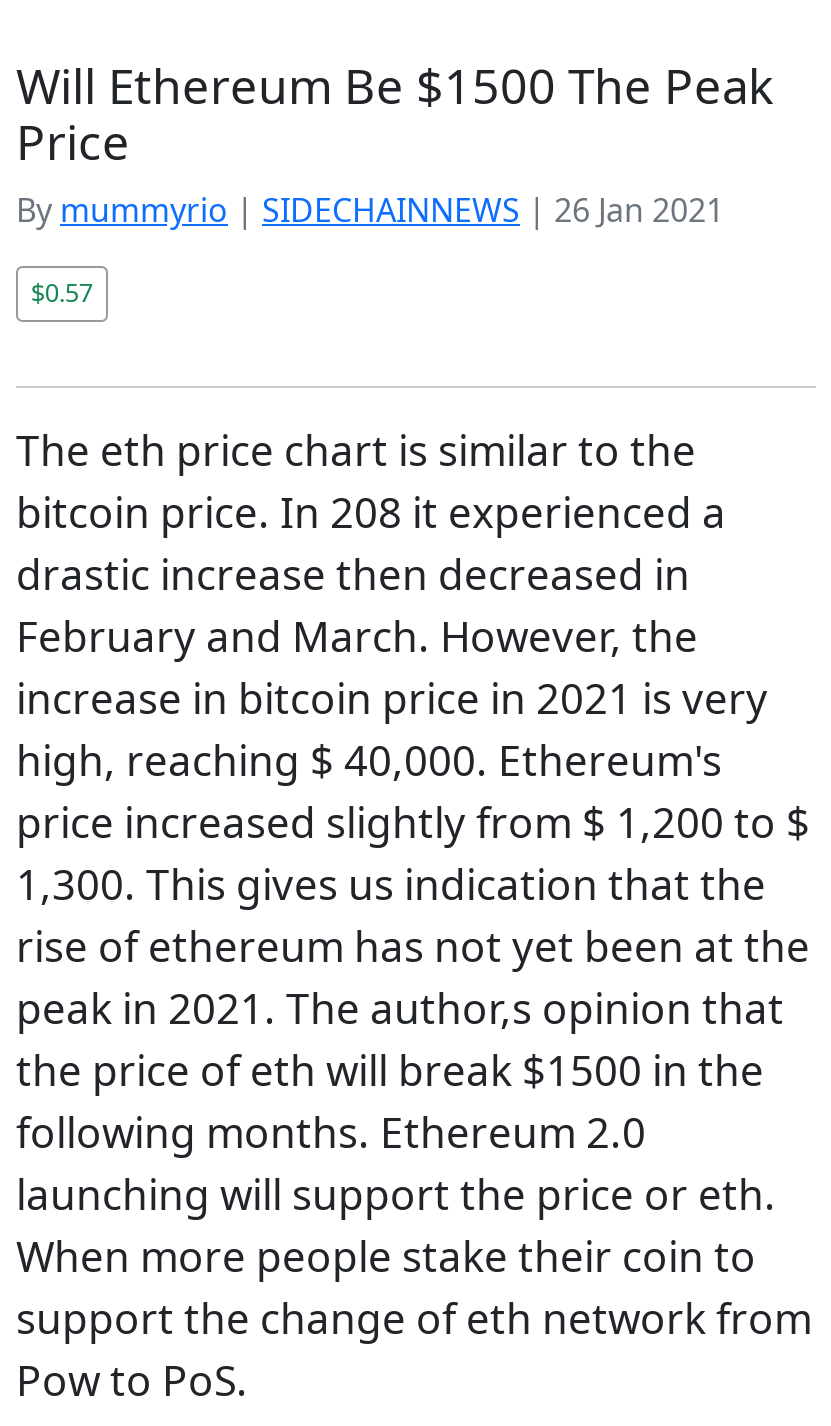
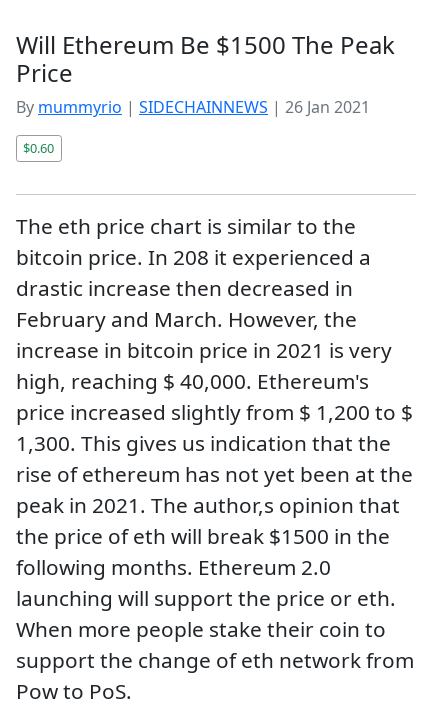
[31,275,93,311] $0.57 -> [23,139,54,157] $0.60

